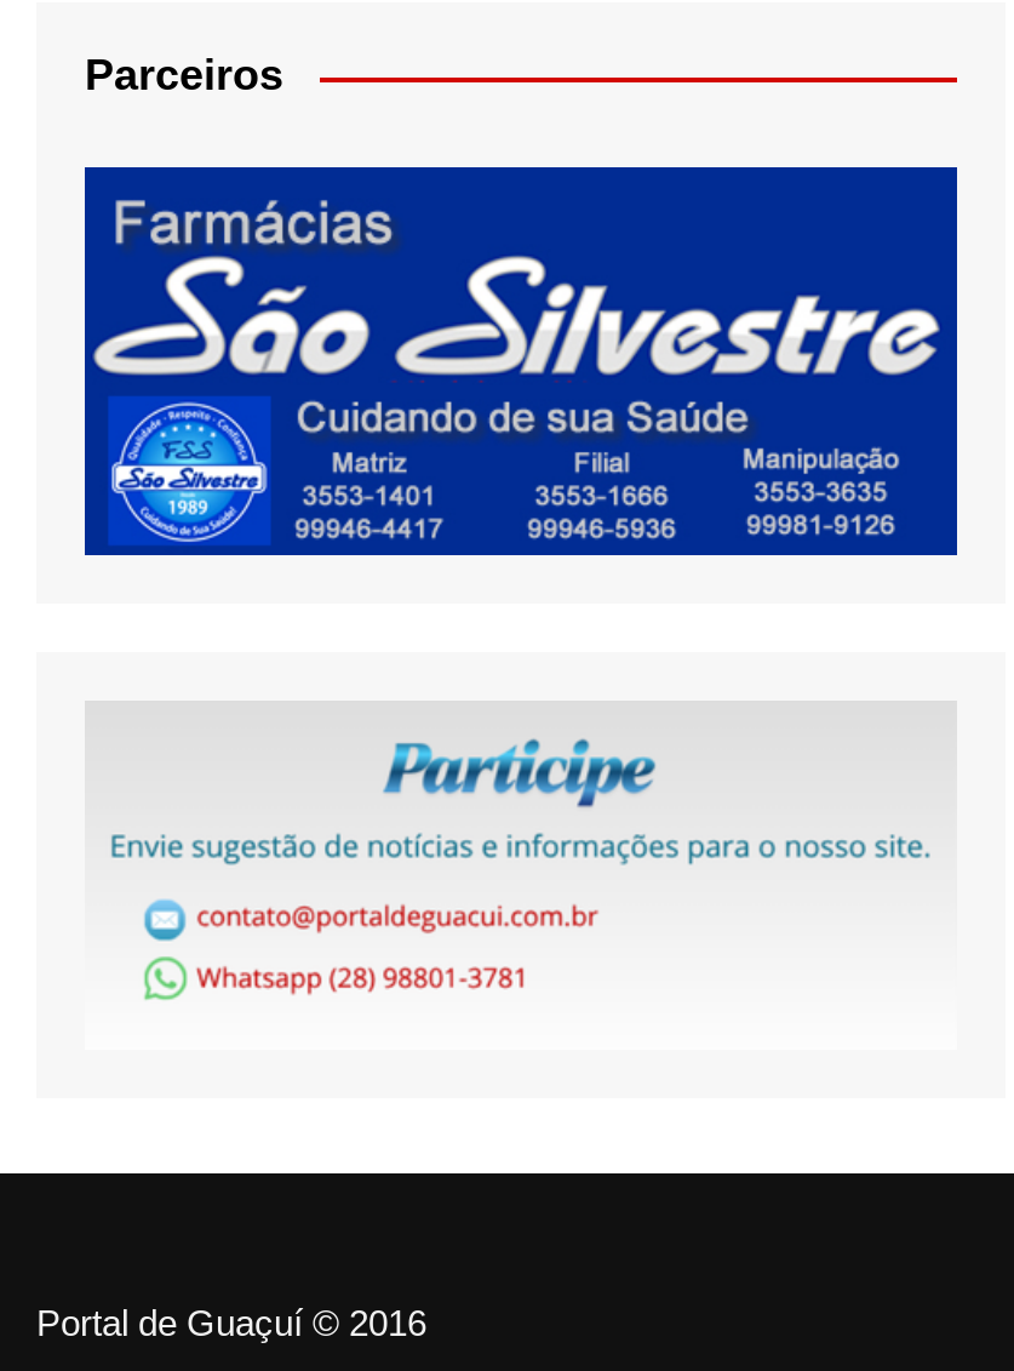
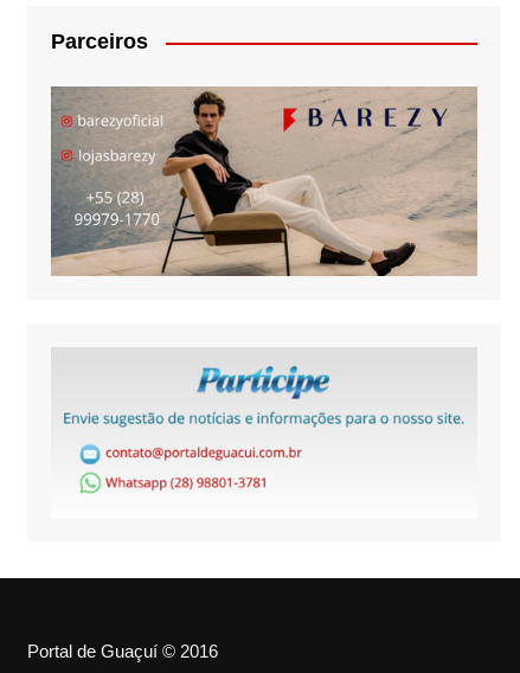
[82,165,959,558] [image] -> [50,85,479,277] [image]

